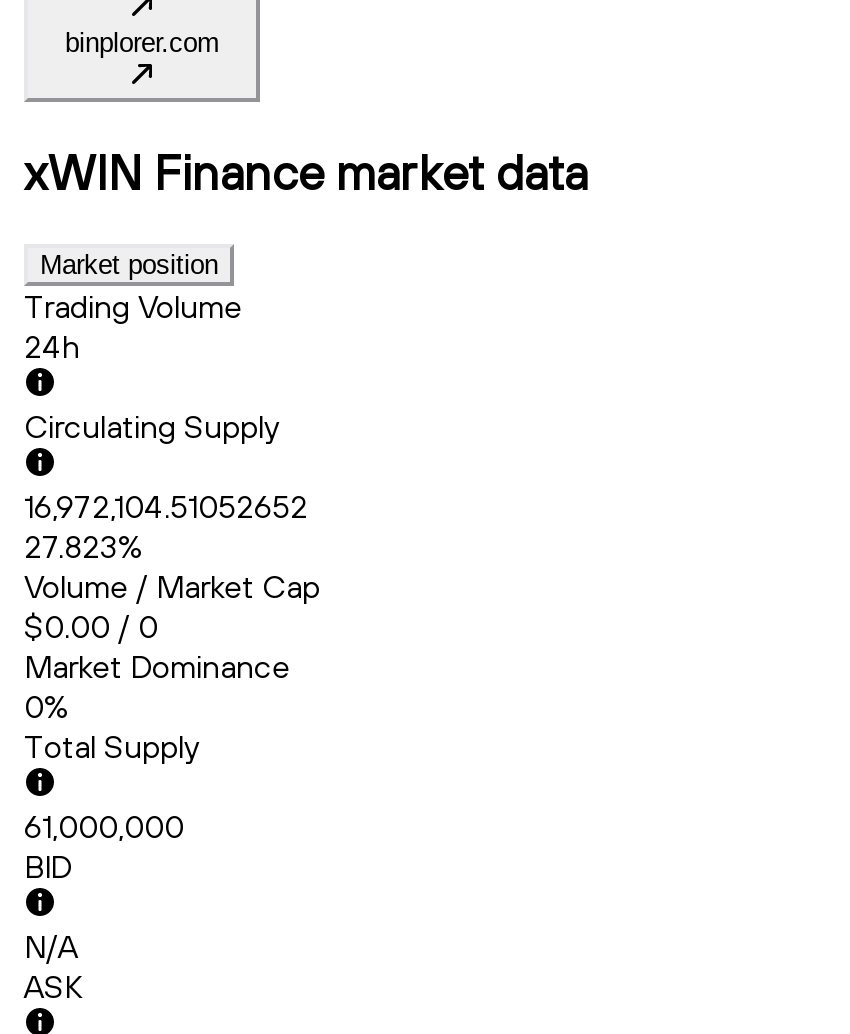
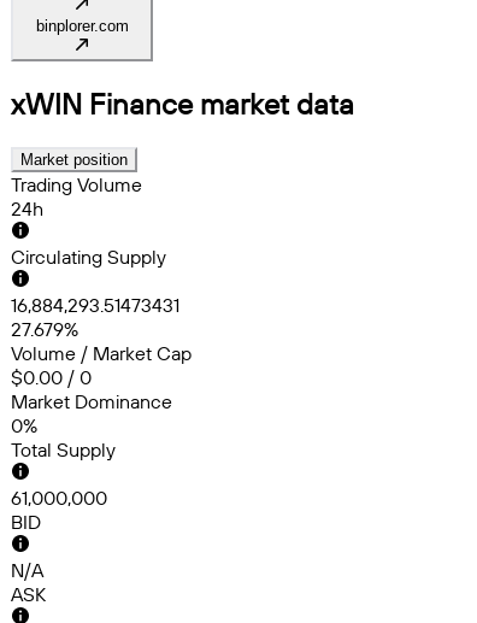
[24,486,308,526] 16,972,104.51052652 -> [11,293,179,317] 16,884,293.51473431
[24,526,144,566] 27.823% -> [11,317,78,341] 27.679%

